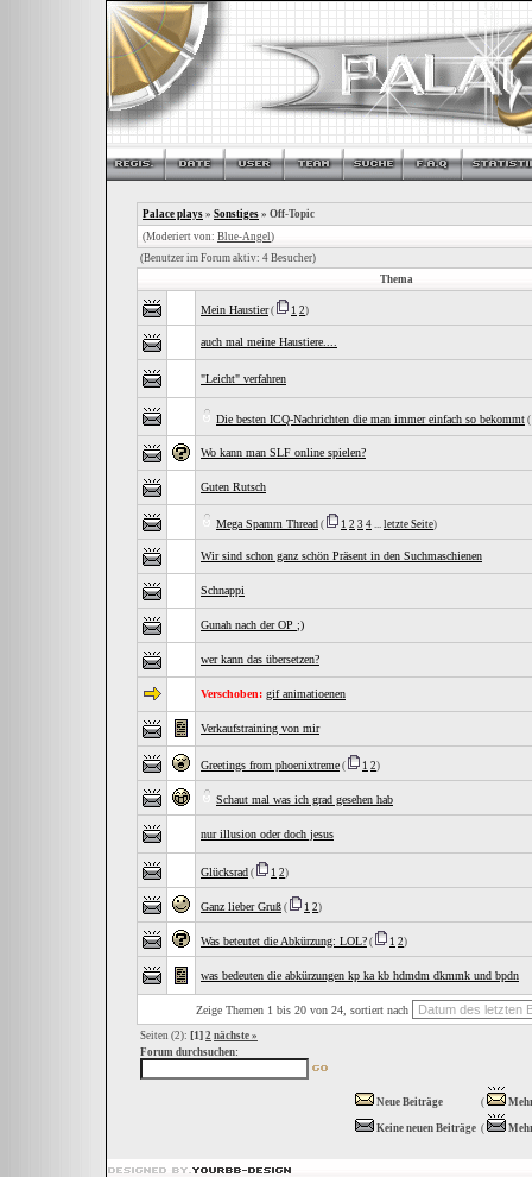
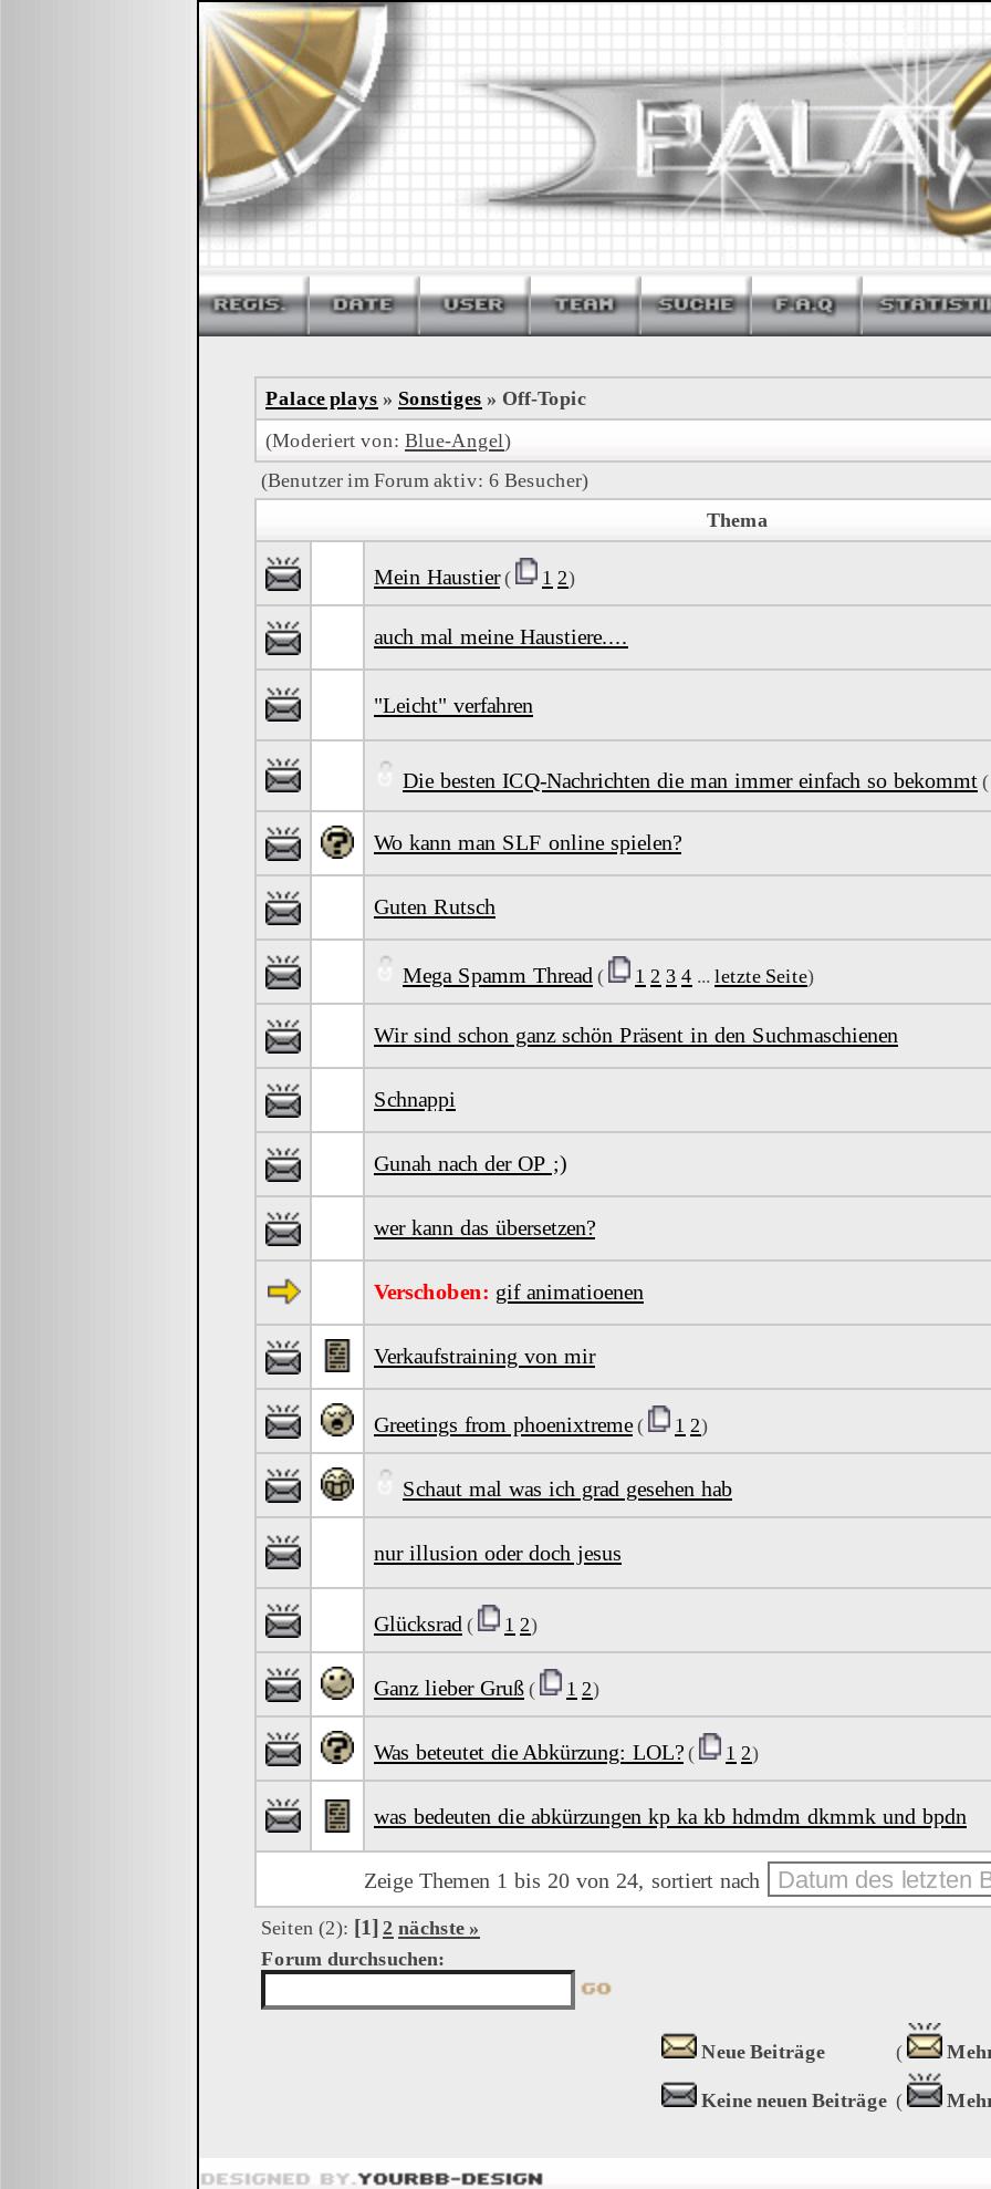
[140,252,316,264] (Benutzer im Forum aktiv: 4 Besucher) -> [261,469,588,491] (Benutzer im Forum aktiv: 6 Besucher)

